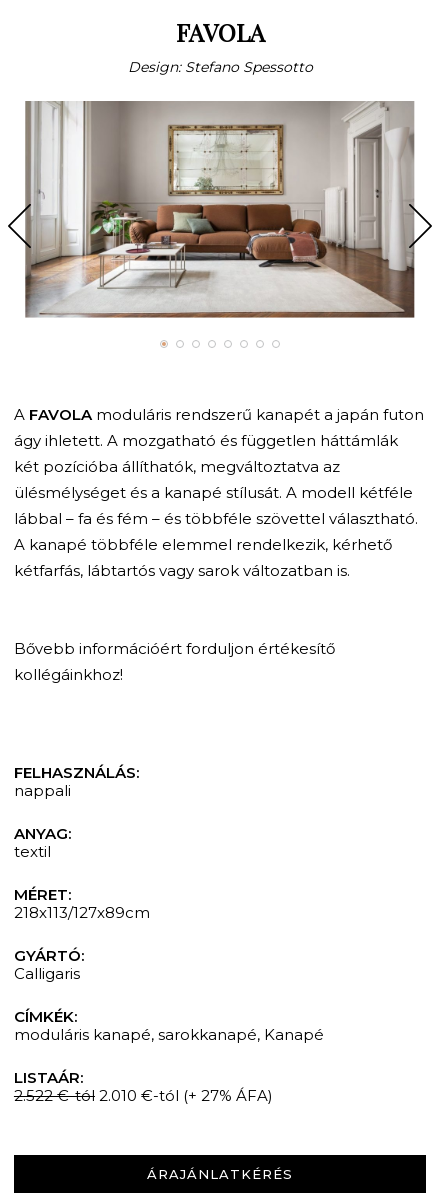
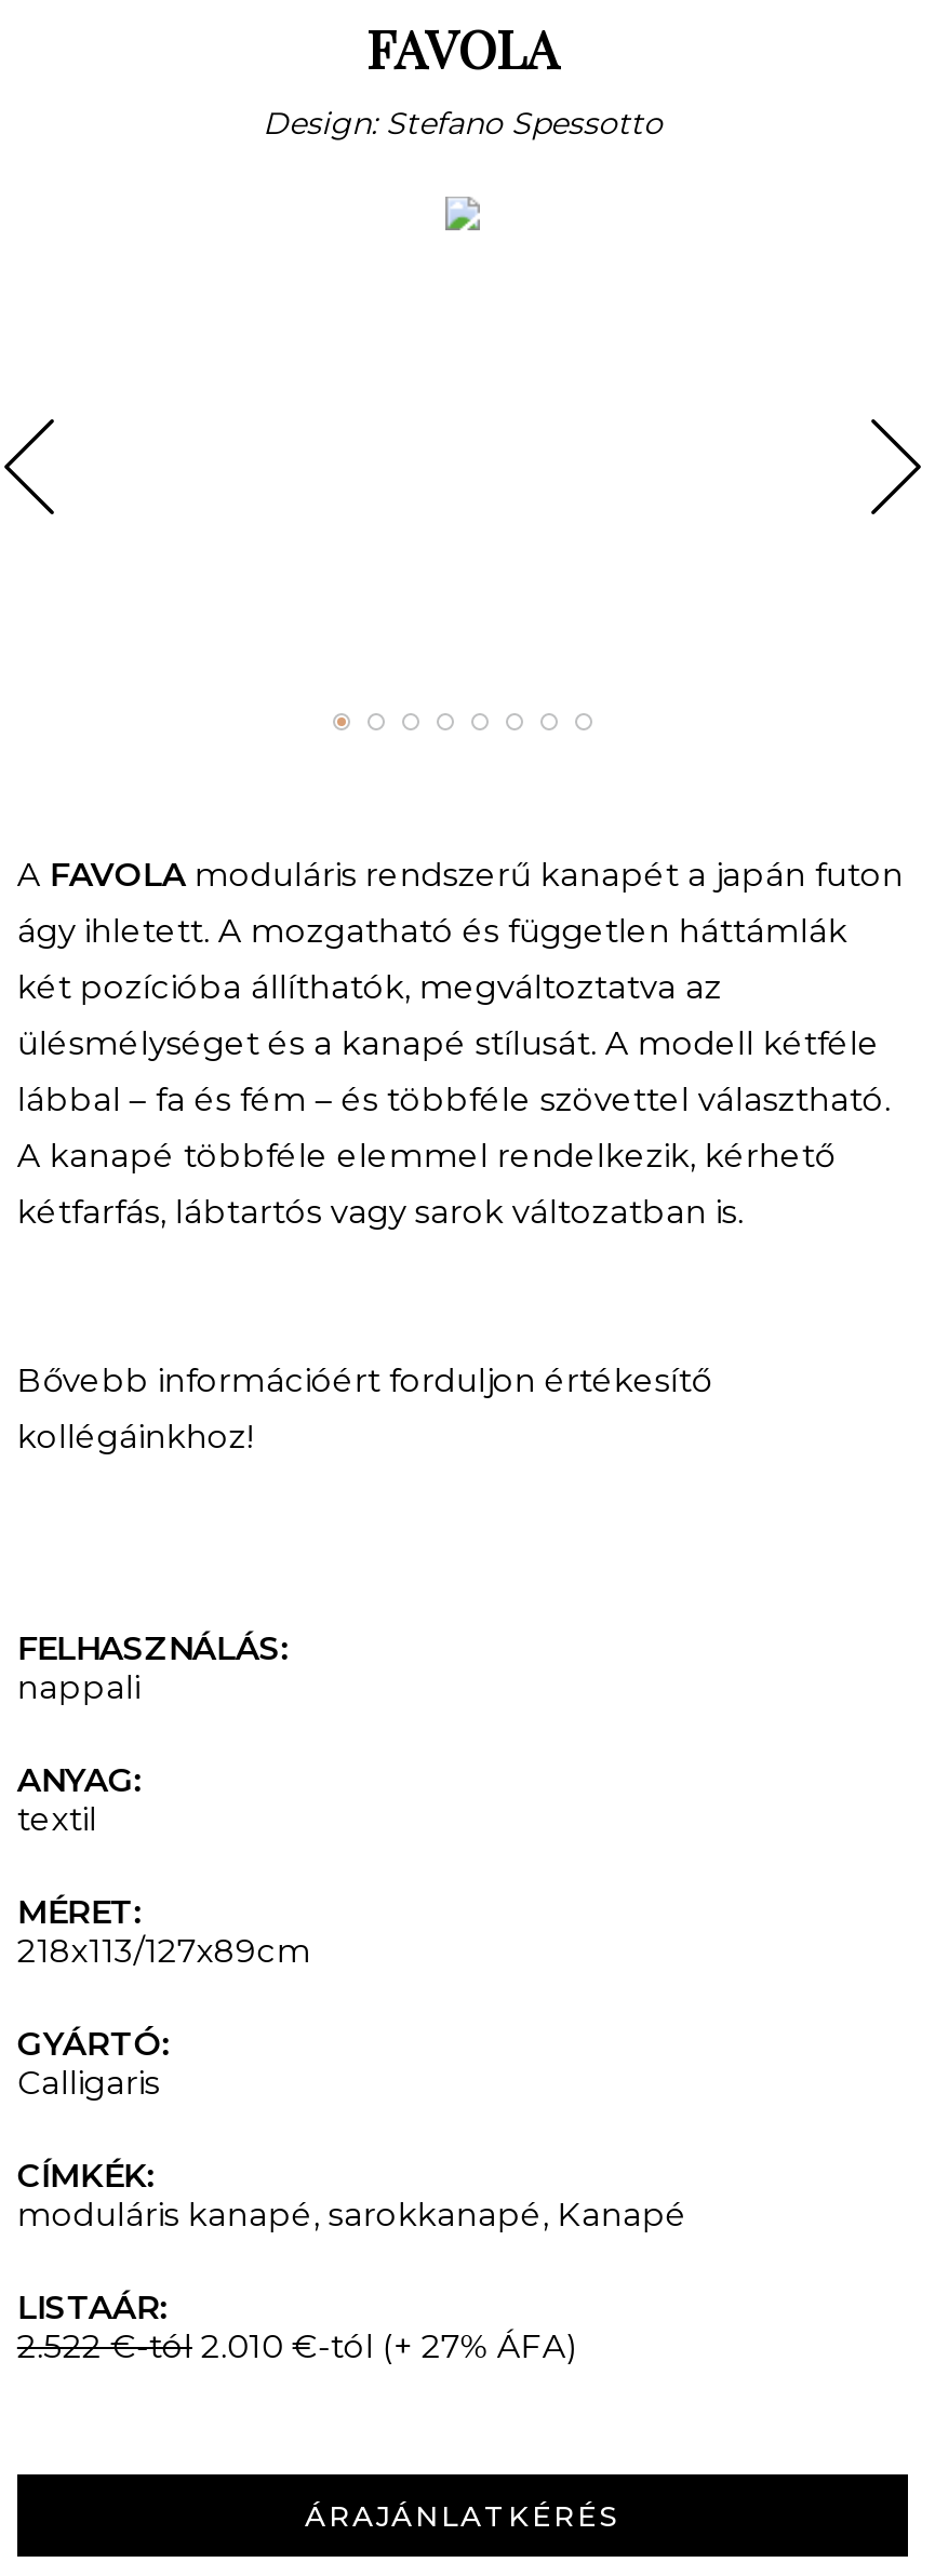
[24,100,415,319] [image] -> none

